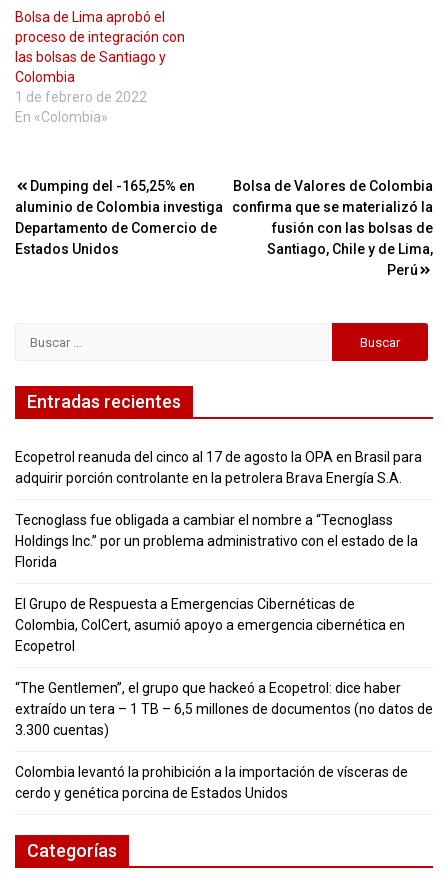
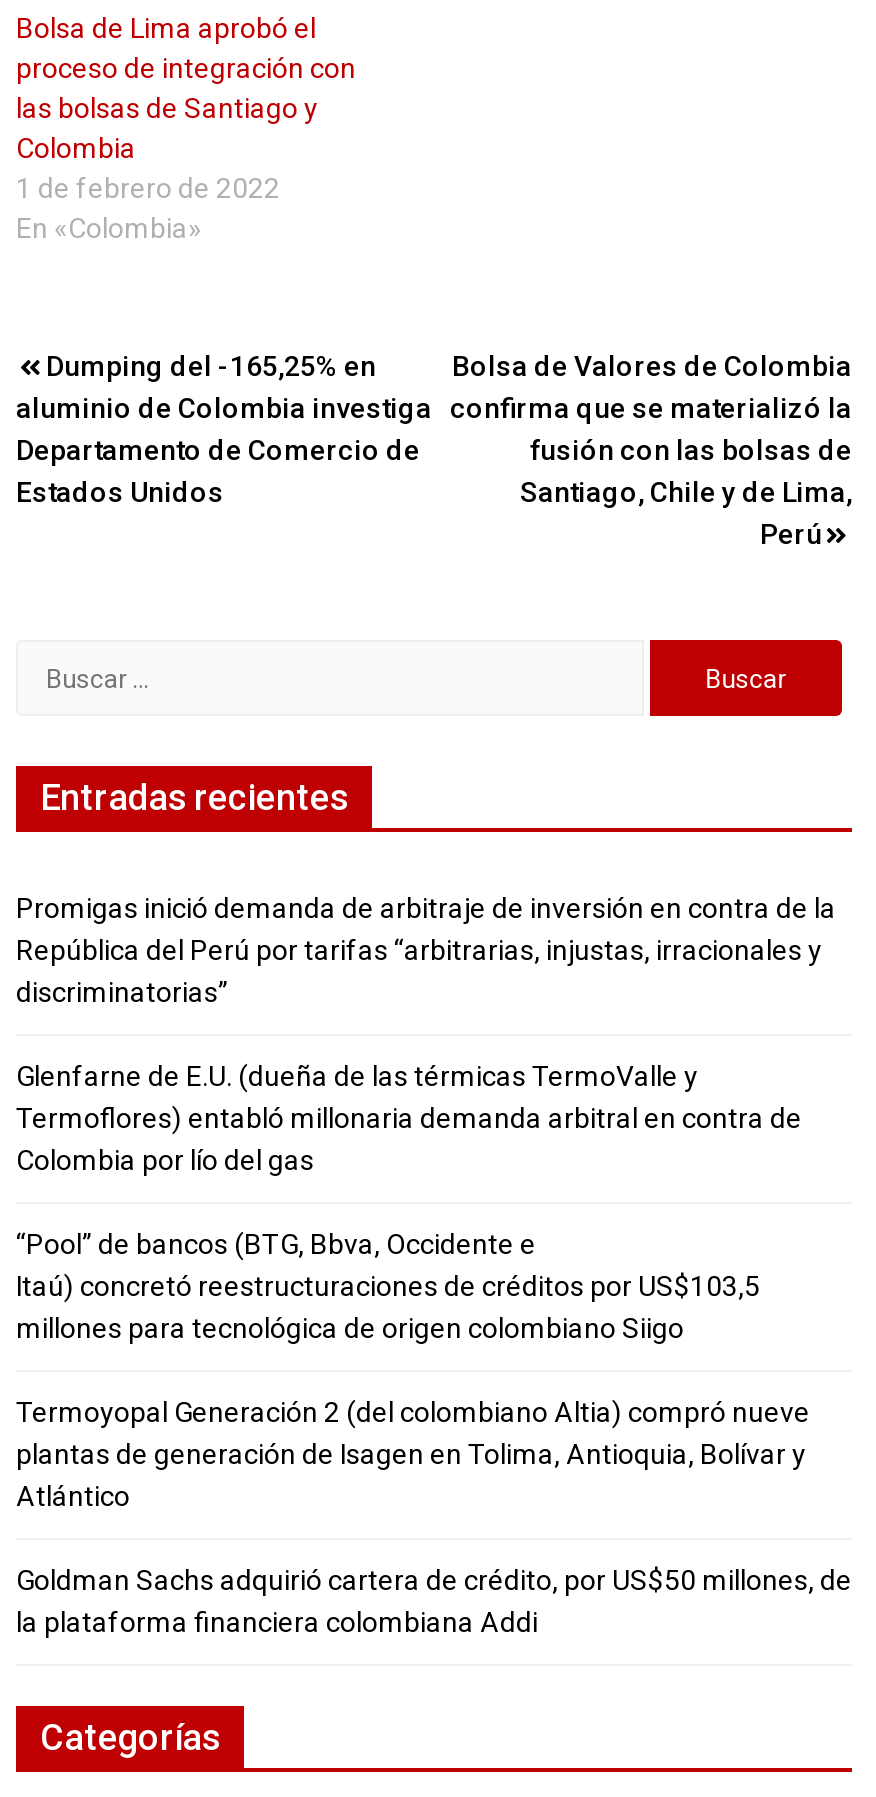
[15,449,422,486] Ecopetrol reanuda del cinco al 17 de agosto la OPA en Brasil para | adquirir porción controlante en la petrolera Brava Energía S.A. -> [16,893,836,1009] Promigas inició demanda de arbitraje de inversión en contra de la | República del Perú por tarifas “arbitrarias, injustas, irracionales y | discriminatorias”
[15,512,418,570] Tecnoglass fue obligada a cambiar el nombre a “Tecnoglass | Holdings Inc.” por un problema administrativo con el estado de la | Florida -> [16,1061,802,1177] Glenfarne de E.U. (dueña de las térmicas TermoValle y | Termoflores) entabló millonaria demanda arbitral en contra de | Colombia por lío del gas
[15,596,405,654] El Grupo de Respuesta a Emergencias Cibernéticas de | Colombia, ColCert, asumió apoyo a emergencia cibernética en | Ecopetrol -> [16,1229,760,1345] “Pool” de bancos (BTG, Bbva, Occidente e | Itaú) concretó reestructuraciones de créditos por US$103,5 | millones para tecnológica de origen colombiano Siigo
[15,680,433,738] “The Gentlemen”, el grupo que hackeó a Ecopetrol: dice haber | extraído un tera – 1 TB – 6,5 millones de documentos (no datos de | 3.300 cuentas) -> [16,1397,810,1513] Termoyopal Generación 2 (del colombiano Altia) compró nueve | plantas de generación de Isagen en Tolima, Antioquia, Bolívar y | Atlántico
[15,764,408,801] Colombia levantó la prohibición a la importación de vísceras de | cerdo y genética porcina de Estados Unidos -> [16,1565,852,1639] Goldman Sachs adquirió cartera de crédito, por US$50 millones, de | la plataforma financiera colombiana Addi

